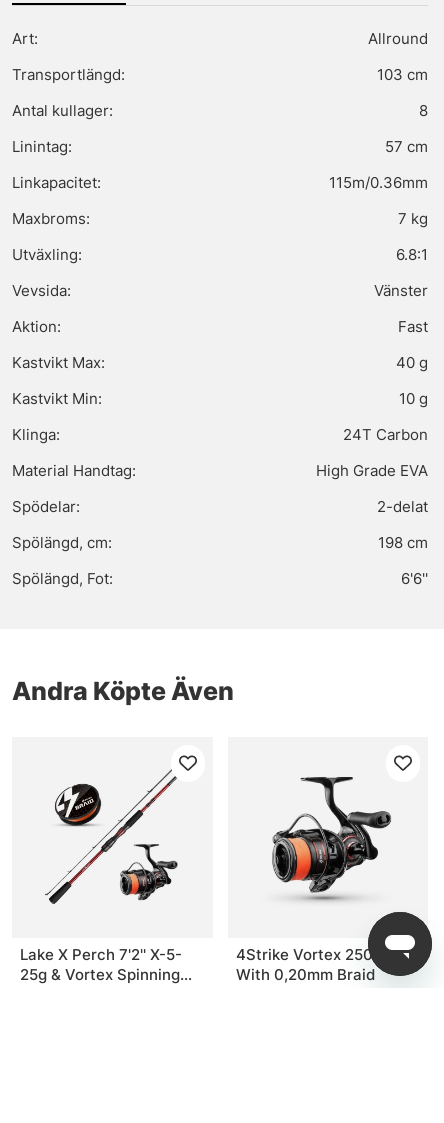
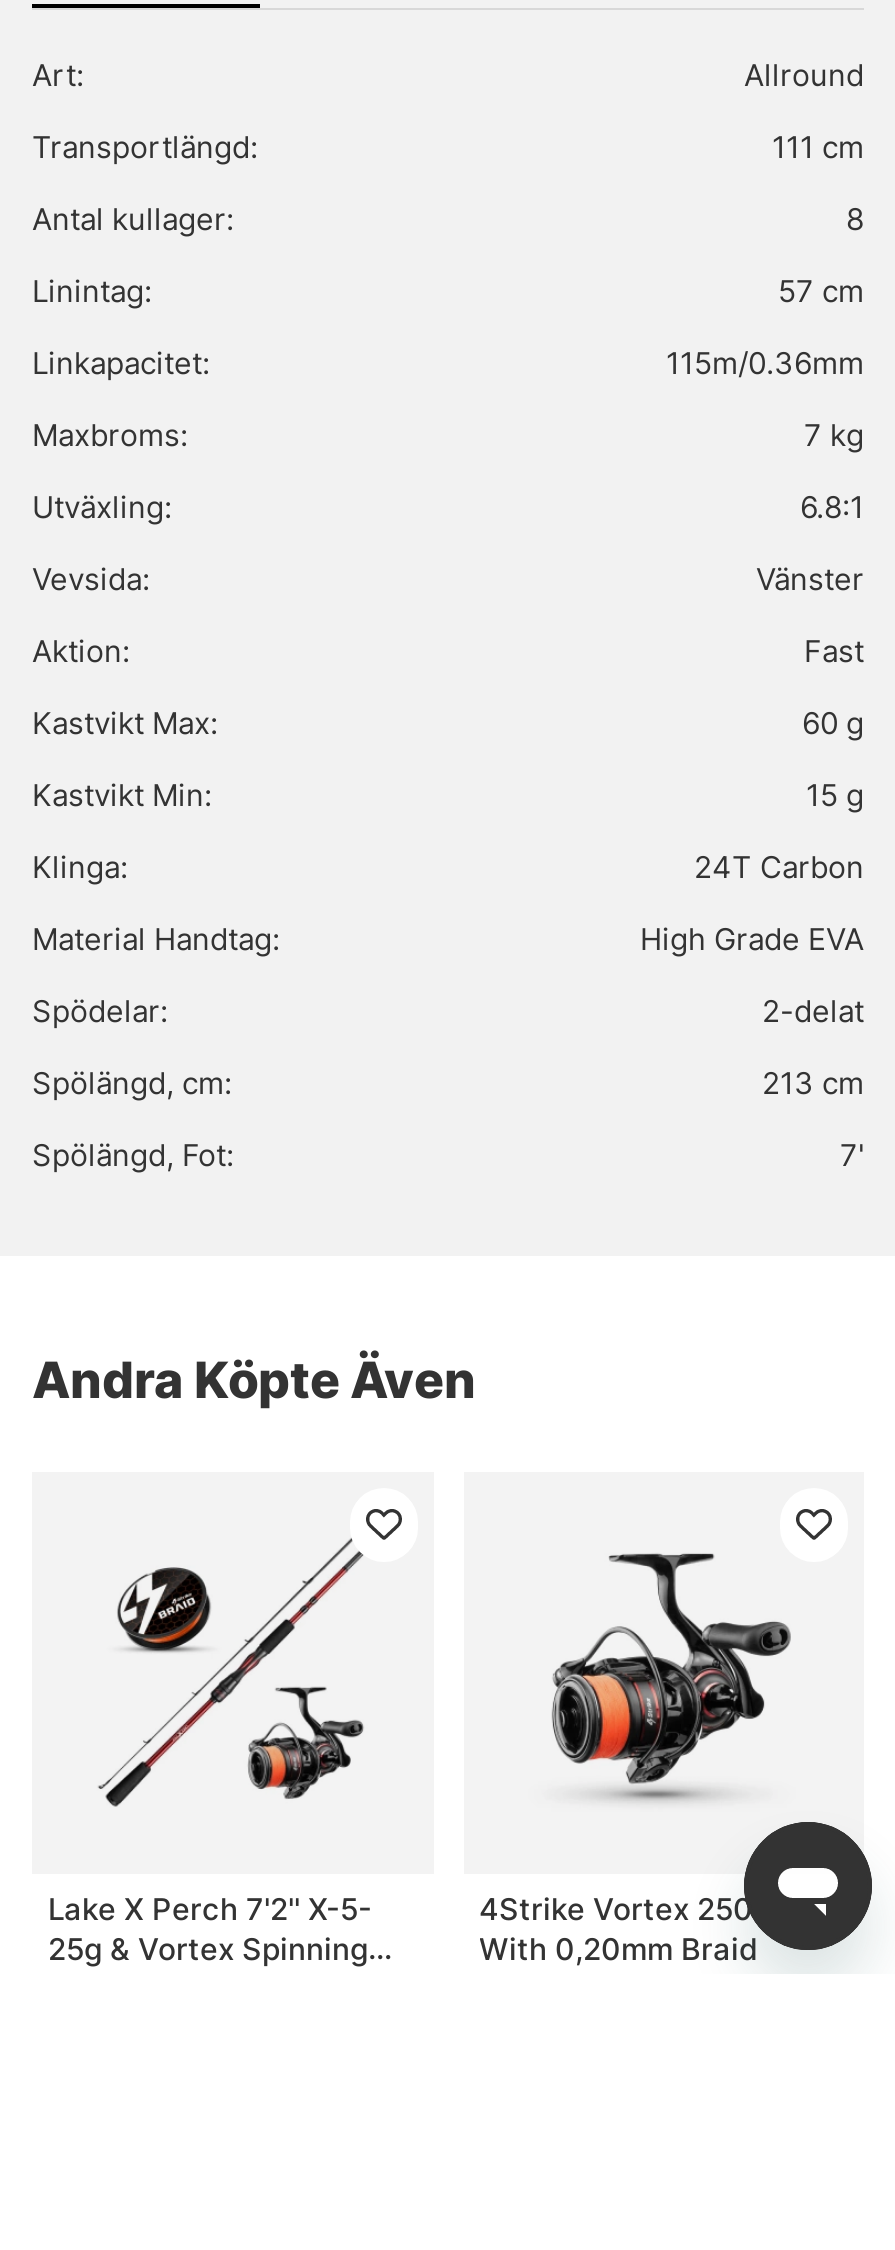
[377,65,428,84] 103 cm -> [772,128,864,166] 111 cm
[396,353,428,372] 40 g -> [802,704,864,742] 60 g
[399,389,428,408] 10 g -> [806,776,864,814] 15 g
[378,533,428,552] 198 cm -> [762,1064,864,1102] 213 cm
[401,569,428,588] 6'6'' -> [840,1136,864,1174] 7'

